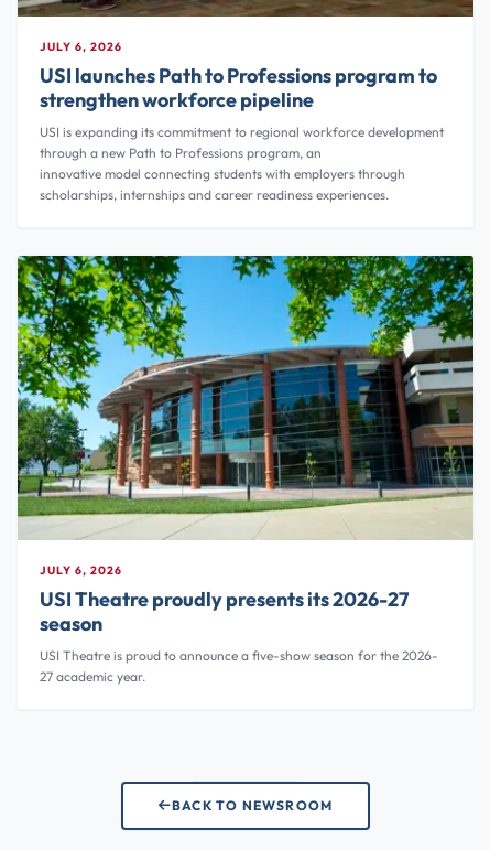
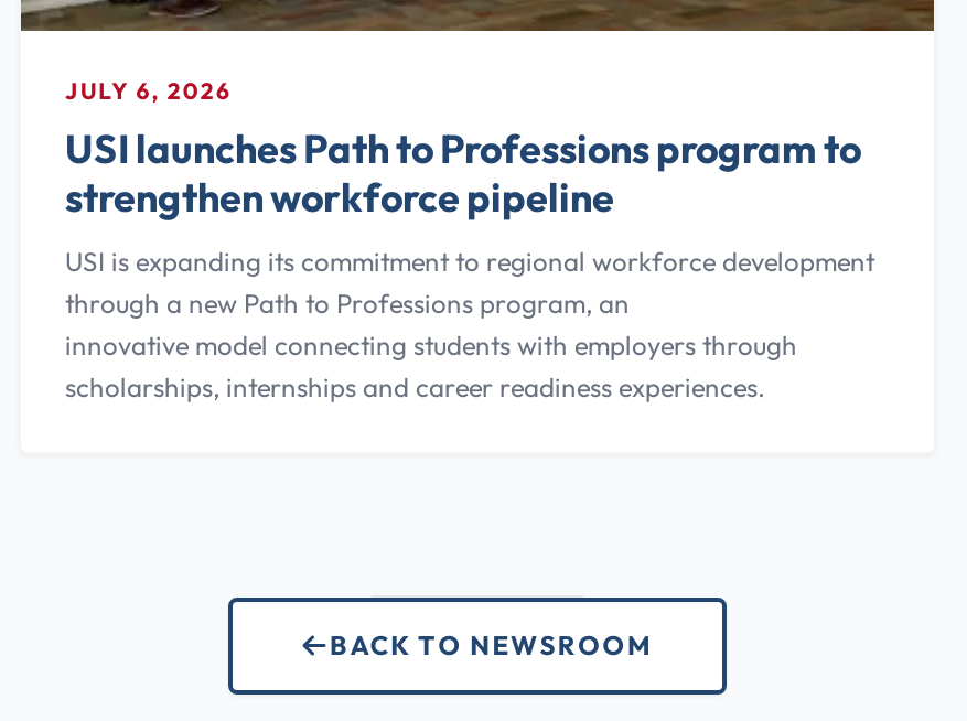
[17,255,473,685] [image] | JULY 6, 2026 | USI Theatre proudly presents its 2026-27 | season | USI Theatre is proud to announce a five-show season for the 2026- | 27 academic year. -> none

